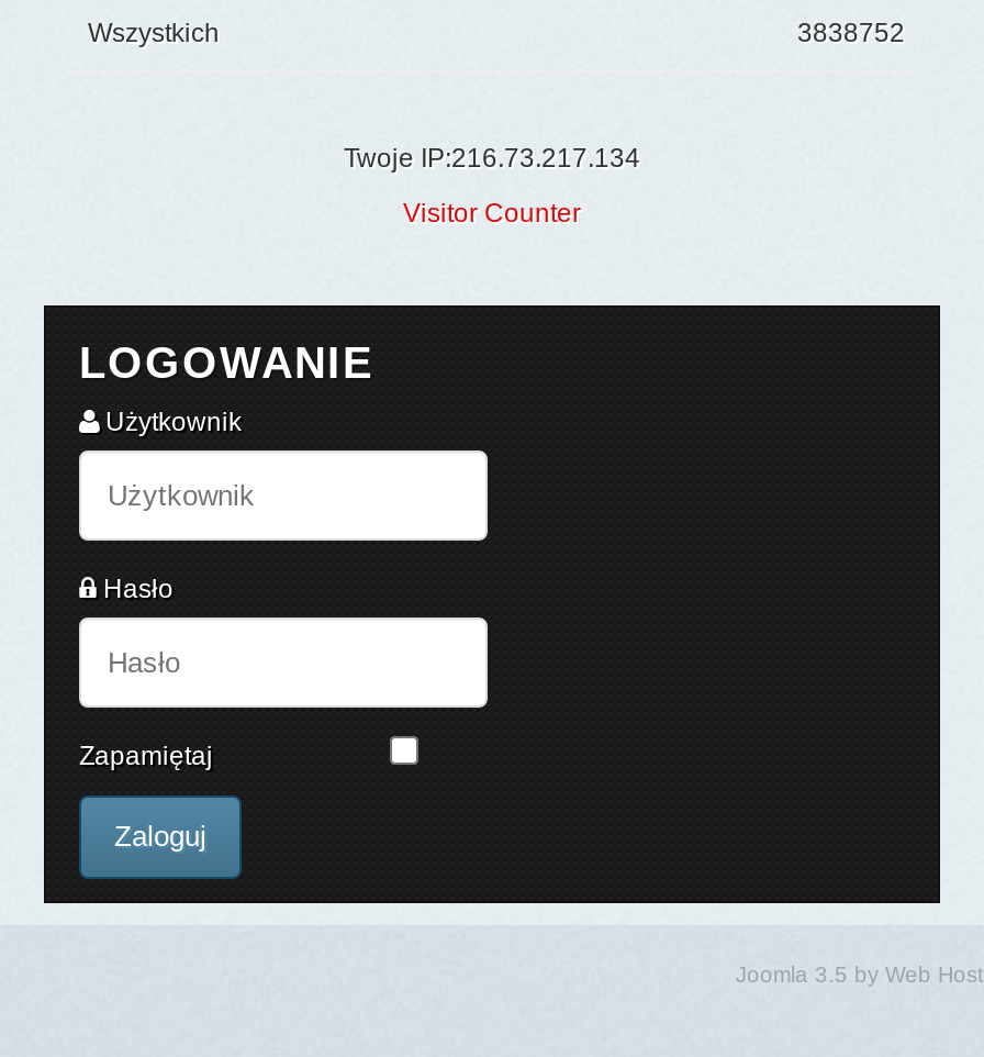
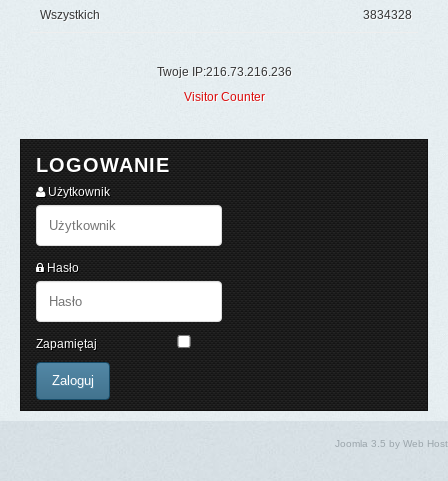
[797,18,905,49] 3838752 -> [363,8,412,22] 3834328
[344,143,640,174] Twoje IP:216.73.217.134 -> [156,65,291,79] Twoje IP:216.73.216.236

